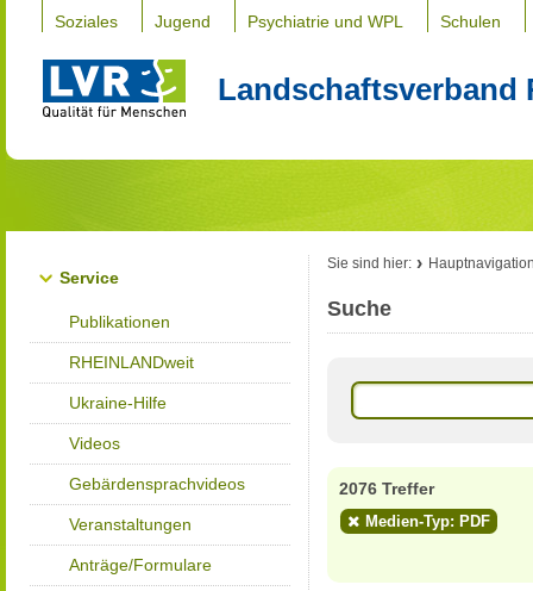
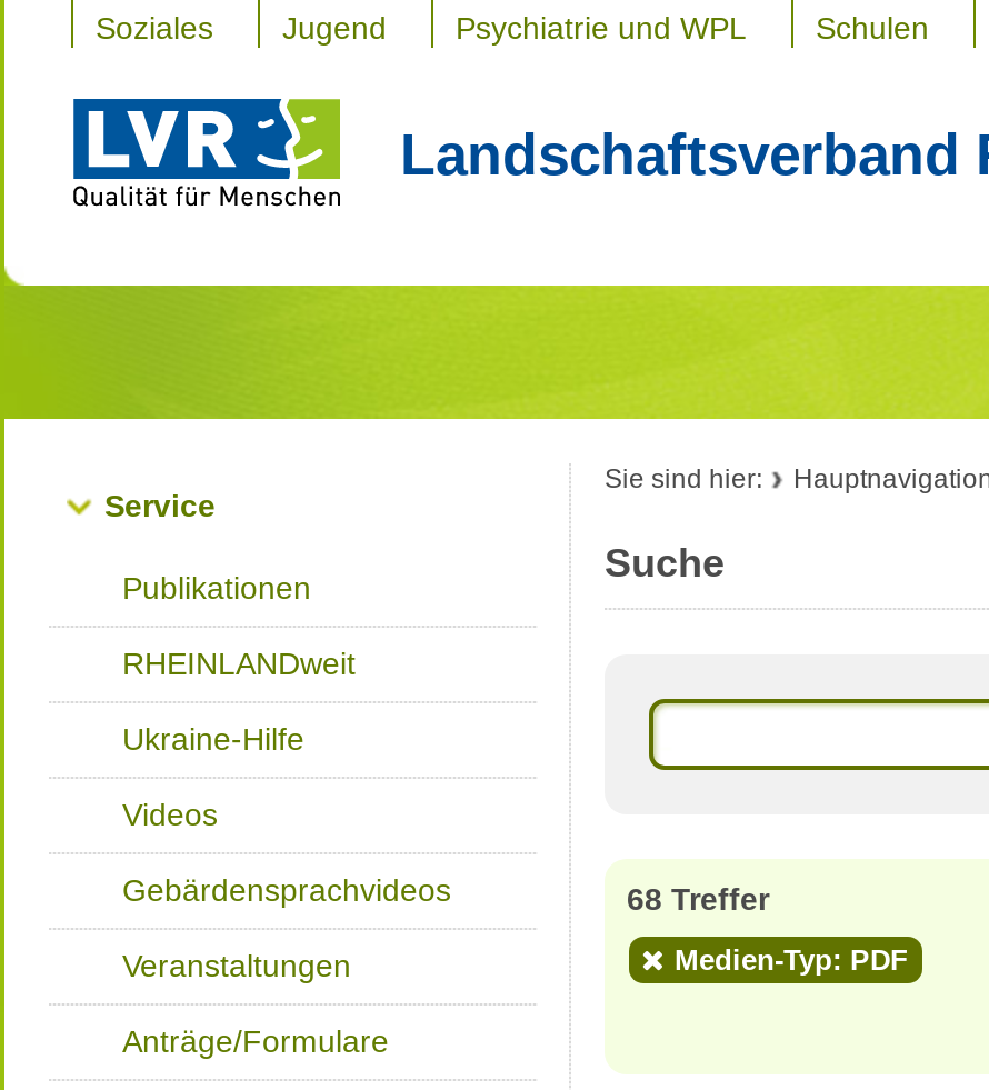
[339,479,434,498] 2076 Treffer -> [627,881,769,917] 68 Treffer

